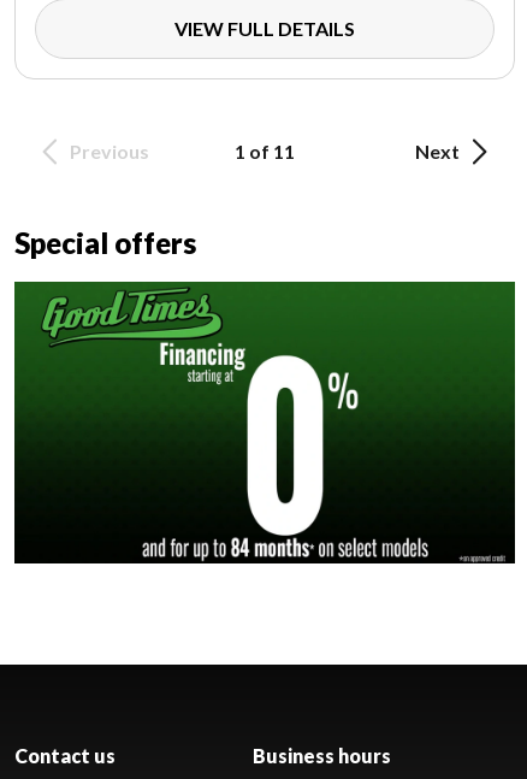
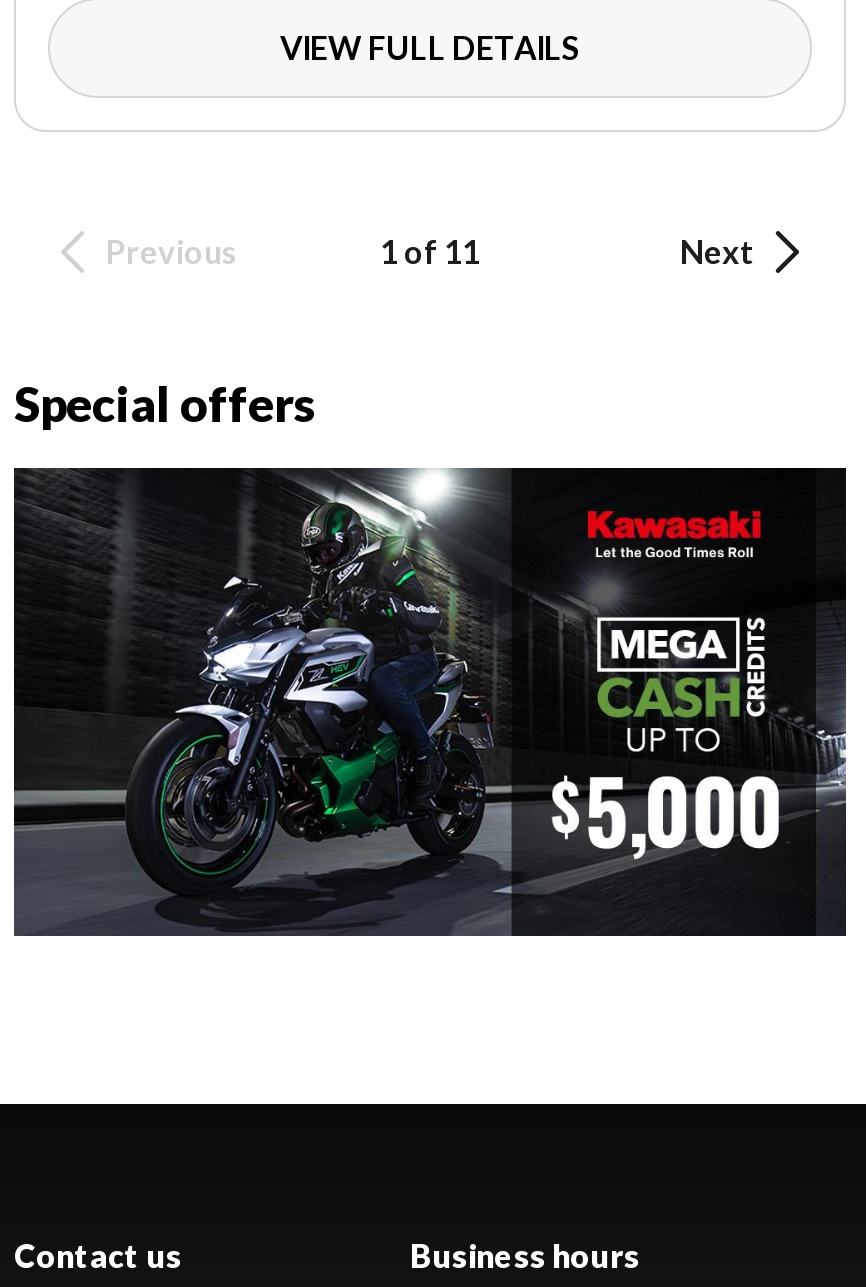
[14,281,516,562] [image] -> [14,468,848,936] [image]

